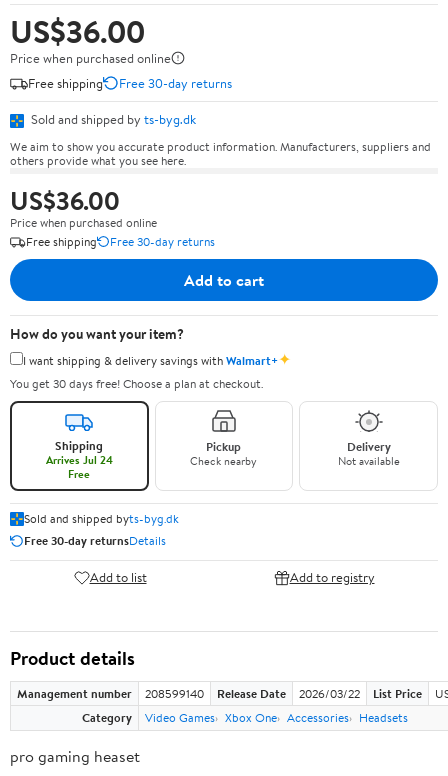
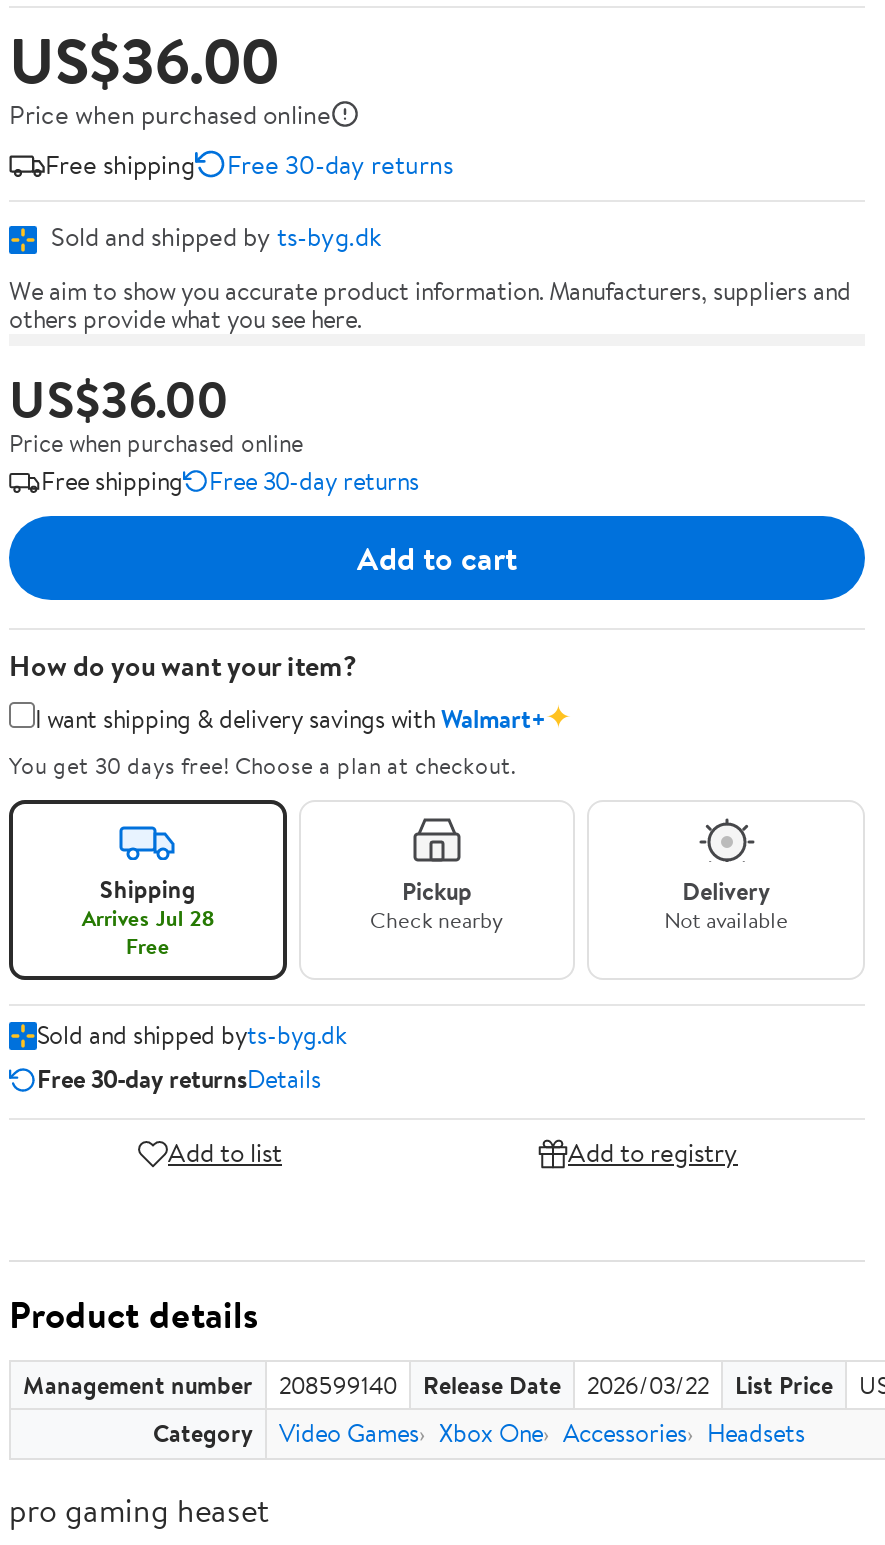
[46,452,113,468] Arrives Jul 24 -> [82,902,214,934] Arrives Jul 28

